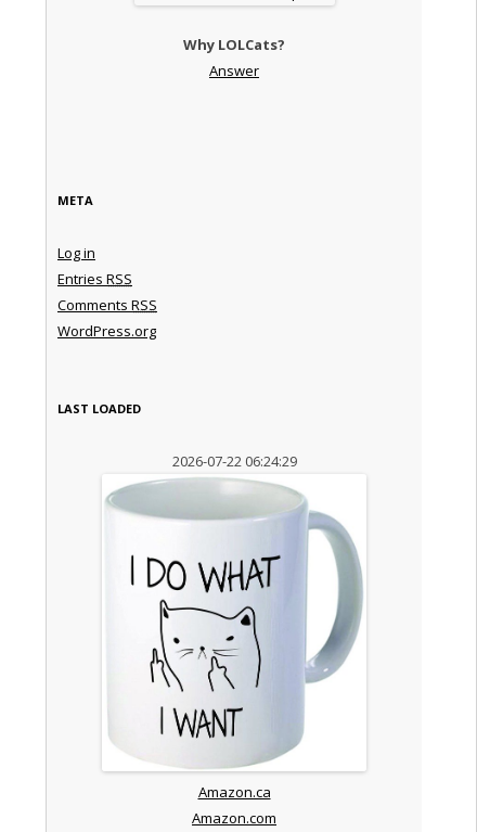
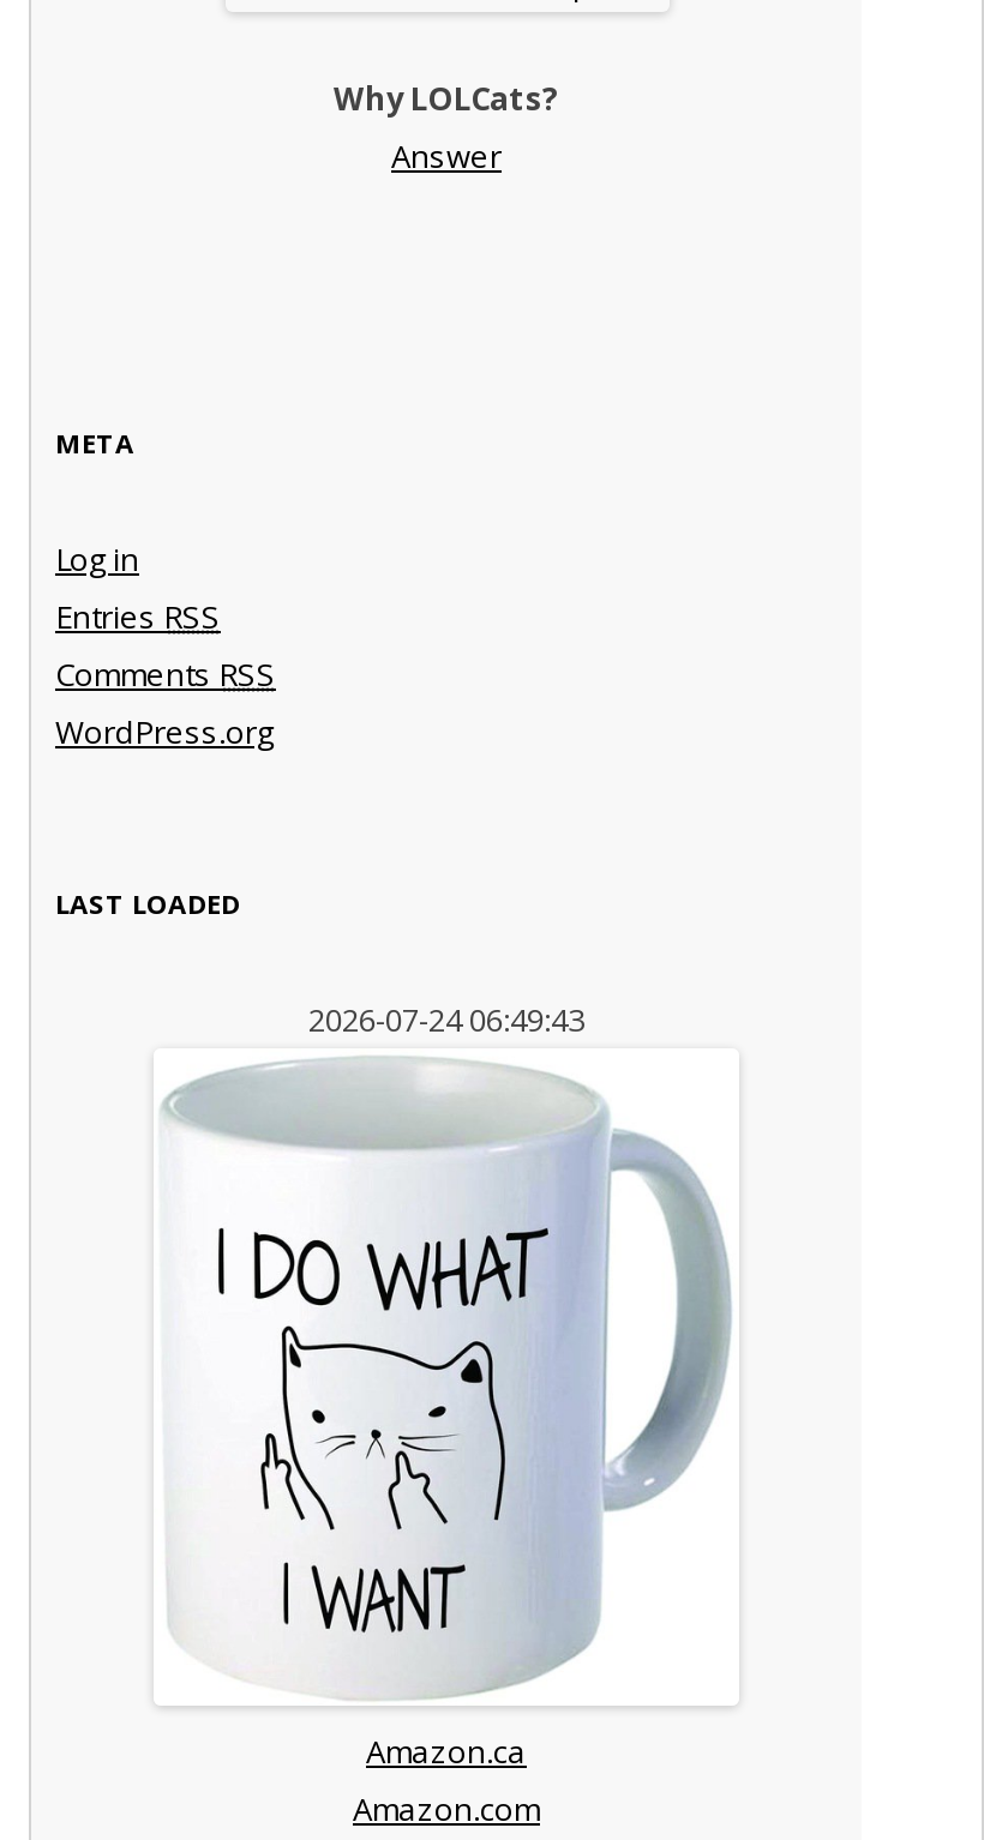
[172,451,296,470] 2026-07-22 06:24:29 -> [308,997,584,1040] 2026-07-24 06:49:43

